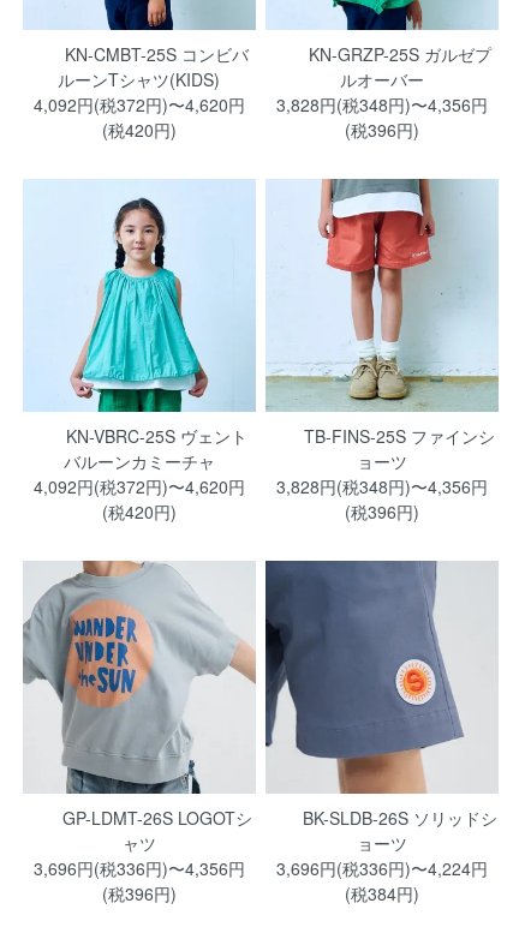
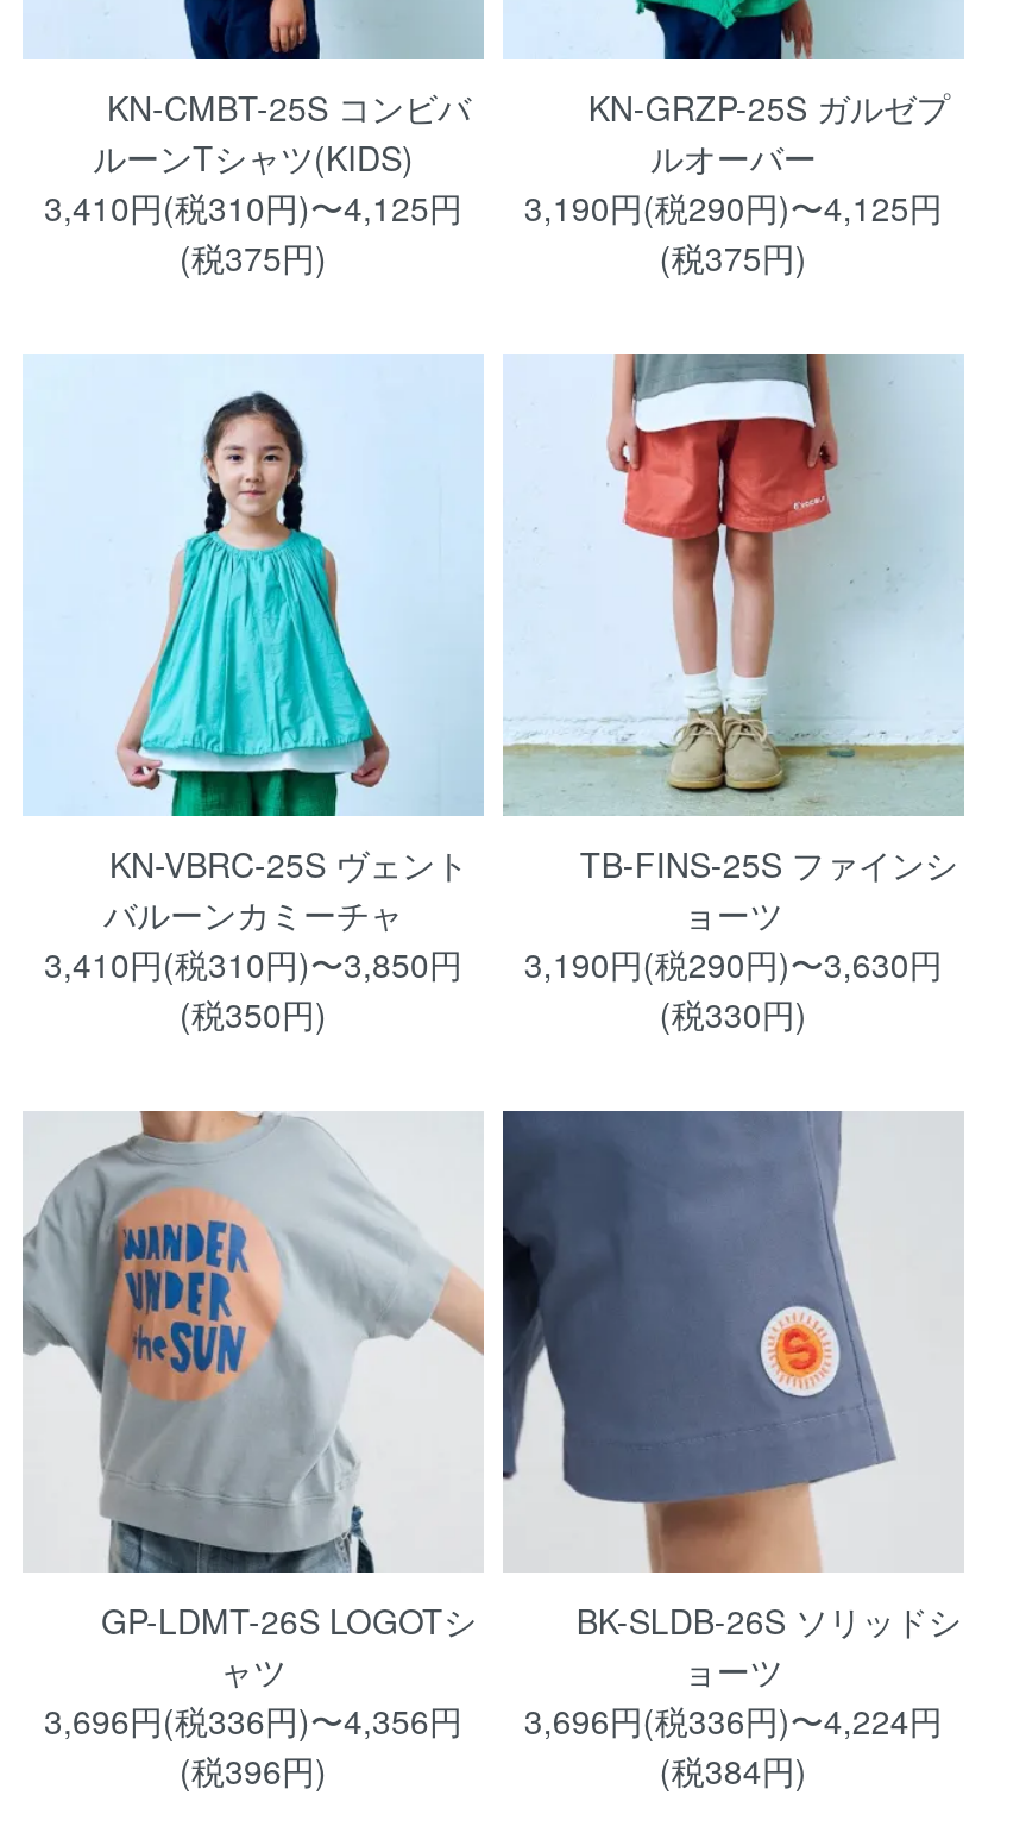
[34,92,245,116] 4,092円(税372円)〜4,620円 -> [44,183,462,231] 3,410円(税310円)〜4,125円
[276,92,488,116] 3,828円(税348円)〜4,356円 -> [524,183,943,231] 3,190円(税290円)〜4,125円
[102,118,177,142] (税420円) -> [180,233,327,280] (税375円)
[345,118,419,142] (税396円) -> [660,233,807,280] (税375円)
[34,474,245,498] 4,092円(税372円)〜4,620円 -> [44,939,462,987] 3,410円(税310円)〜3,850円
[276,474,488,498] 3,828円(税348円)〜4,356円 -> [524,939,943,987] 3,190円(税290円)〜3,630円
[102,499,177,523] (税420円) -> [180,989,327,1037] (税350円)
[345,499,419,523] (税396円) -> [660,989,807,1037] (税330円)

